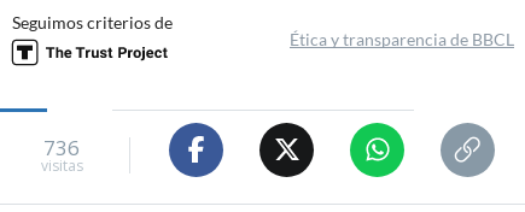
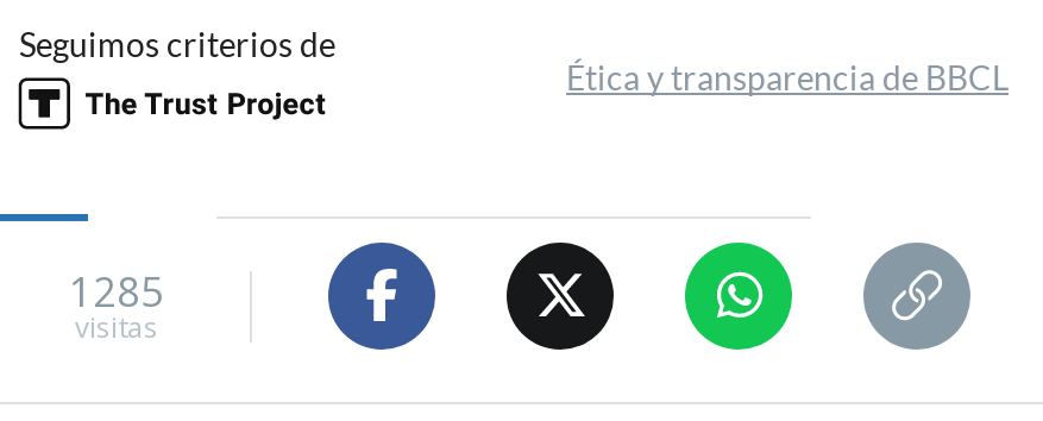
[43,134,80,162] 736 -> [69,264,164,319] 1285

